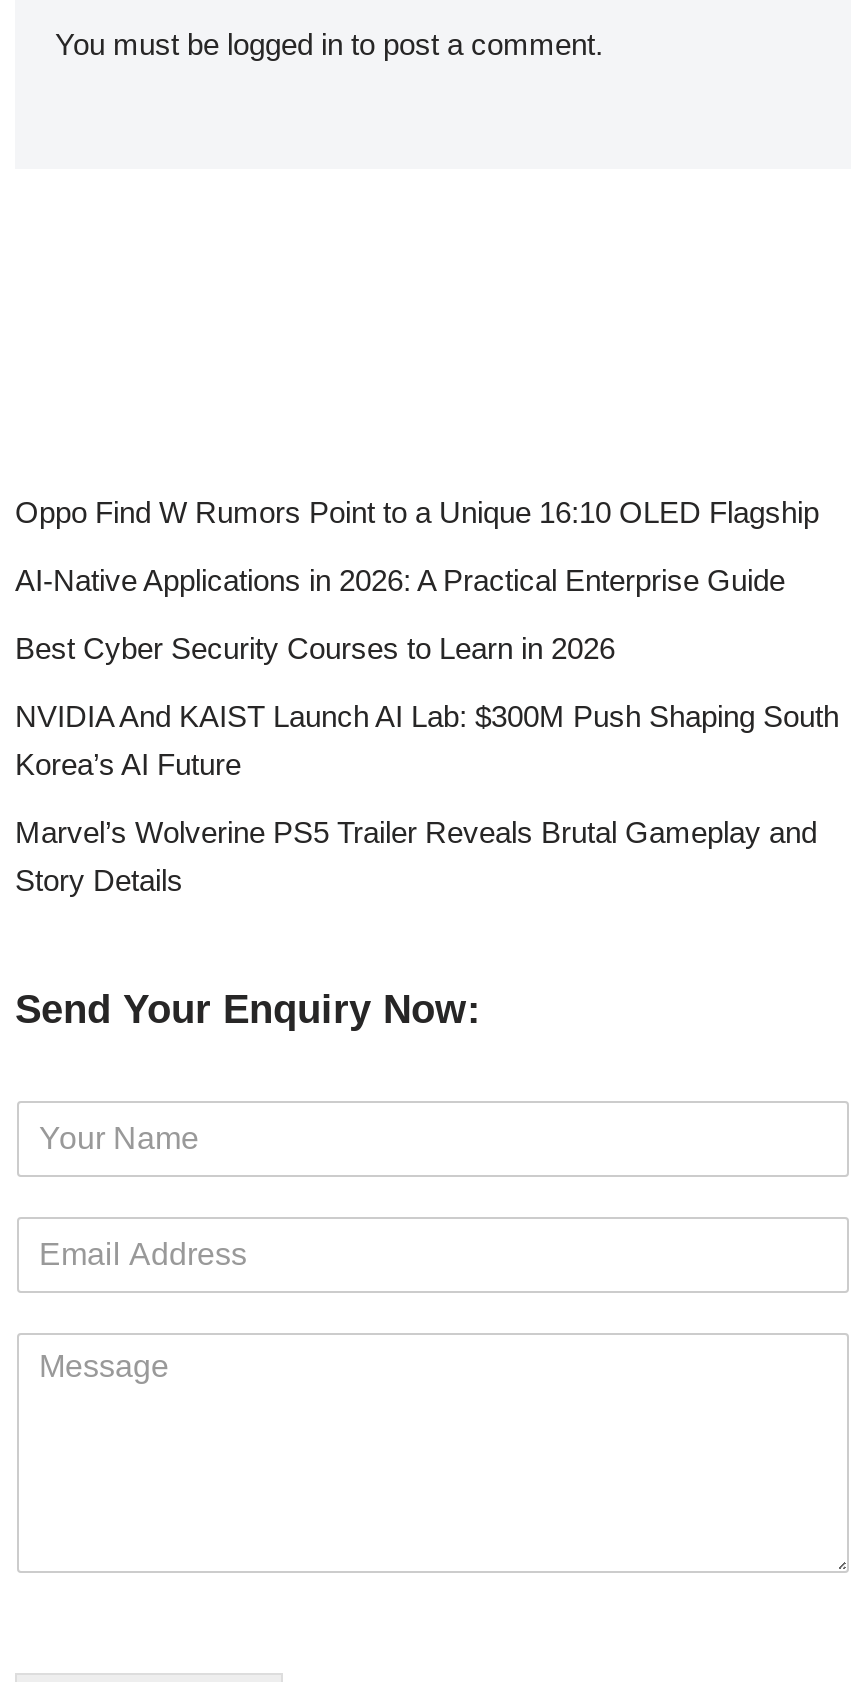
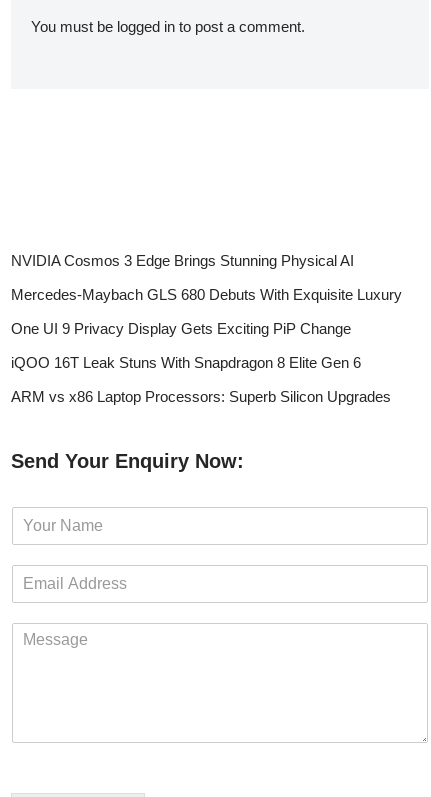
[15,494,819,528] Oppo Find W Rumors Point to a Unique 16:10 OLED Flagship -> [11,252,354,269] NVIDIA Cosmos 3 Edge Brings Stunning Physical AI
[15,562,793,596] AI-Native Applications in 2026: A Practical Enterprise Guide -> [11,286,402,303] Mercedes-Maybach GLS 680 Debuts With Exquisite Luxury
[15,630,623,664] Best Cyber Security Courses to Learn in 2026 -> [11,320,351,337] One UI 9 Privacy Display Gets Exciting PiP Change
[15,698,839,780] NVIDIA And KAIST Launch AI Lab: $300M Push Shaping South | Korea’s AI Future -> [11,354,361,371] iQOO 16T Leak Stuns With Snapdragon 8 Elite Gen 6
[15,814,817,896] Marvel’s Wolverine PS5 Trailer Reveals Brutal Gameplay and | Story Details -> [11,388,391,405] ARM vs x86 Laptop Processors: Superb Silicon Upgrades

